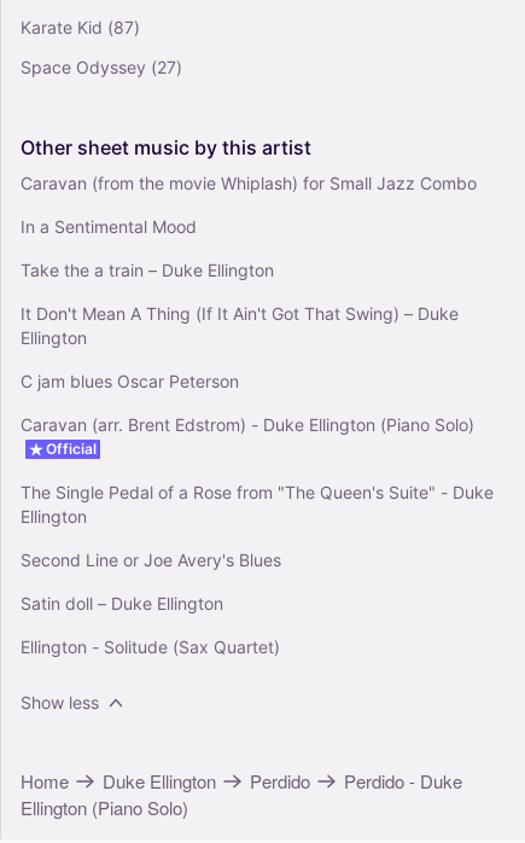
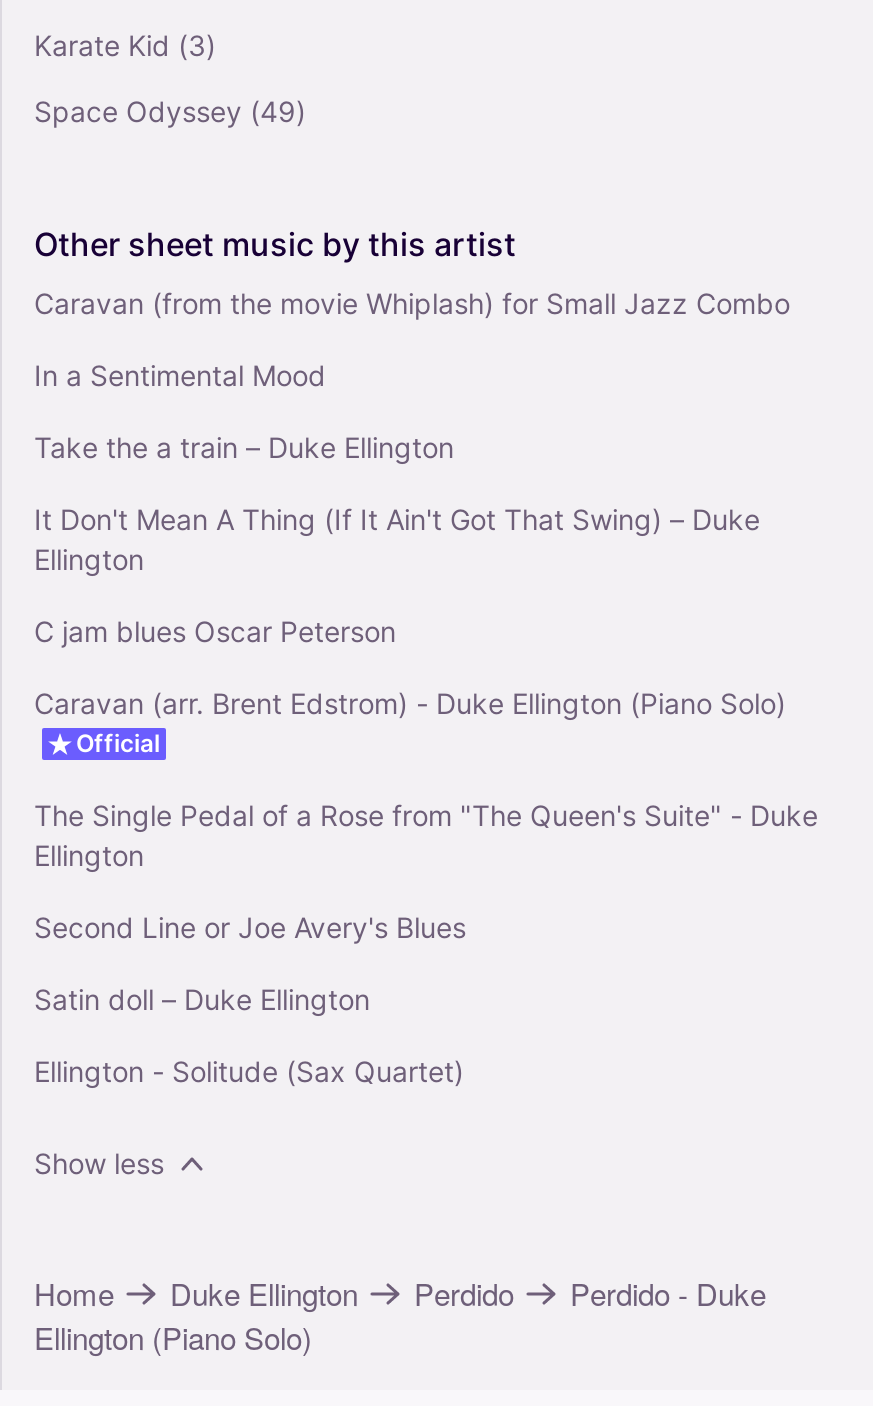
[21,17,140,38] Karate Kid (87) -> [34,29,216,63] Karate Kid (3)
[21,57,182,78] Space Odyssey (27) -> [34,95,306,129] Space Odyssey (49)

